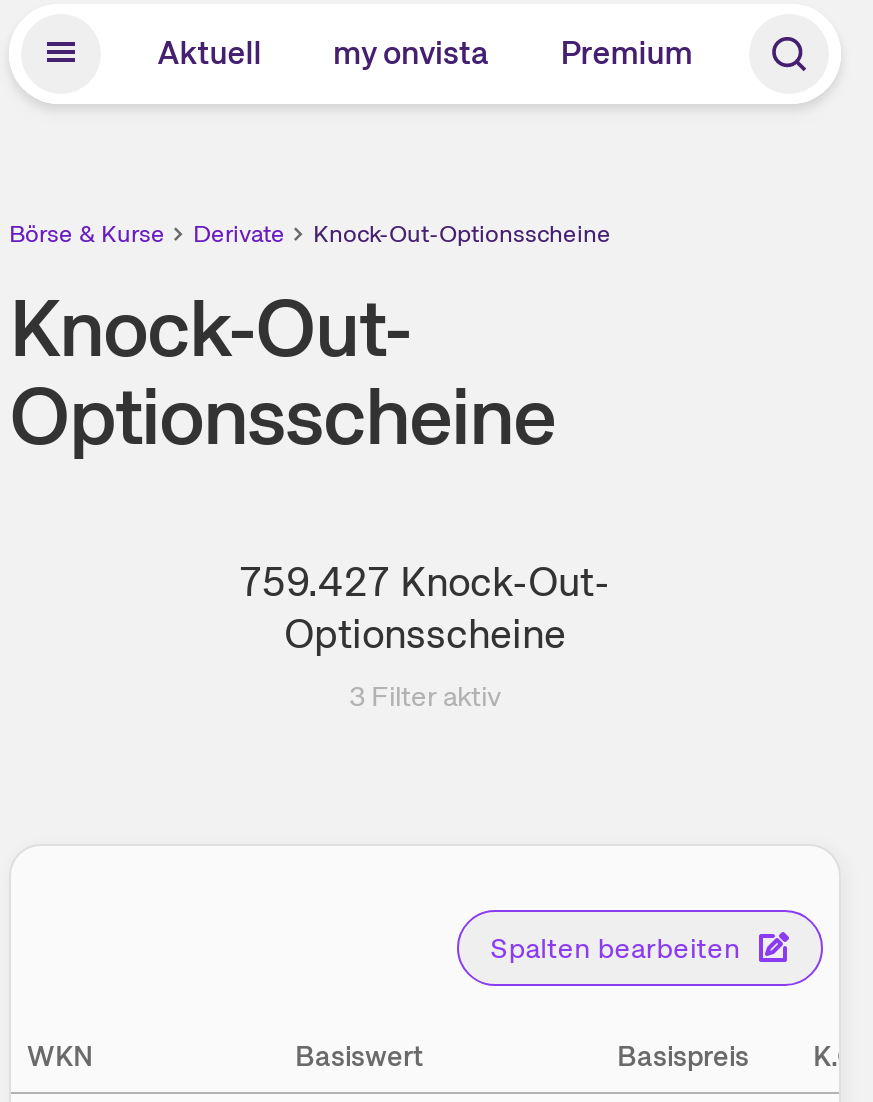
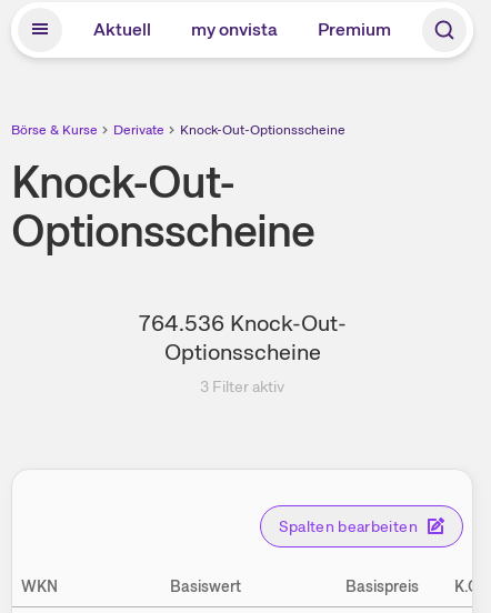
[240,556,610,608] 759.427 Knock-Out- -> [138,309,346,338] 764.536 Knock-Out-

